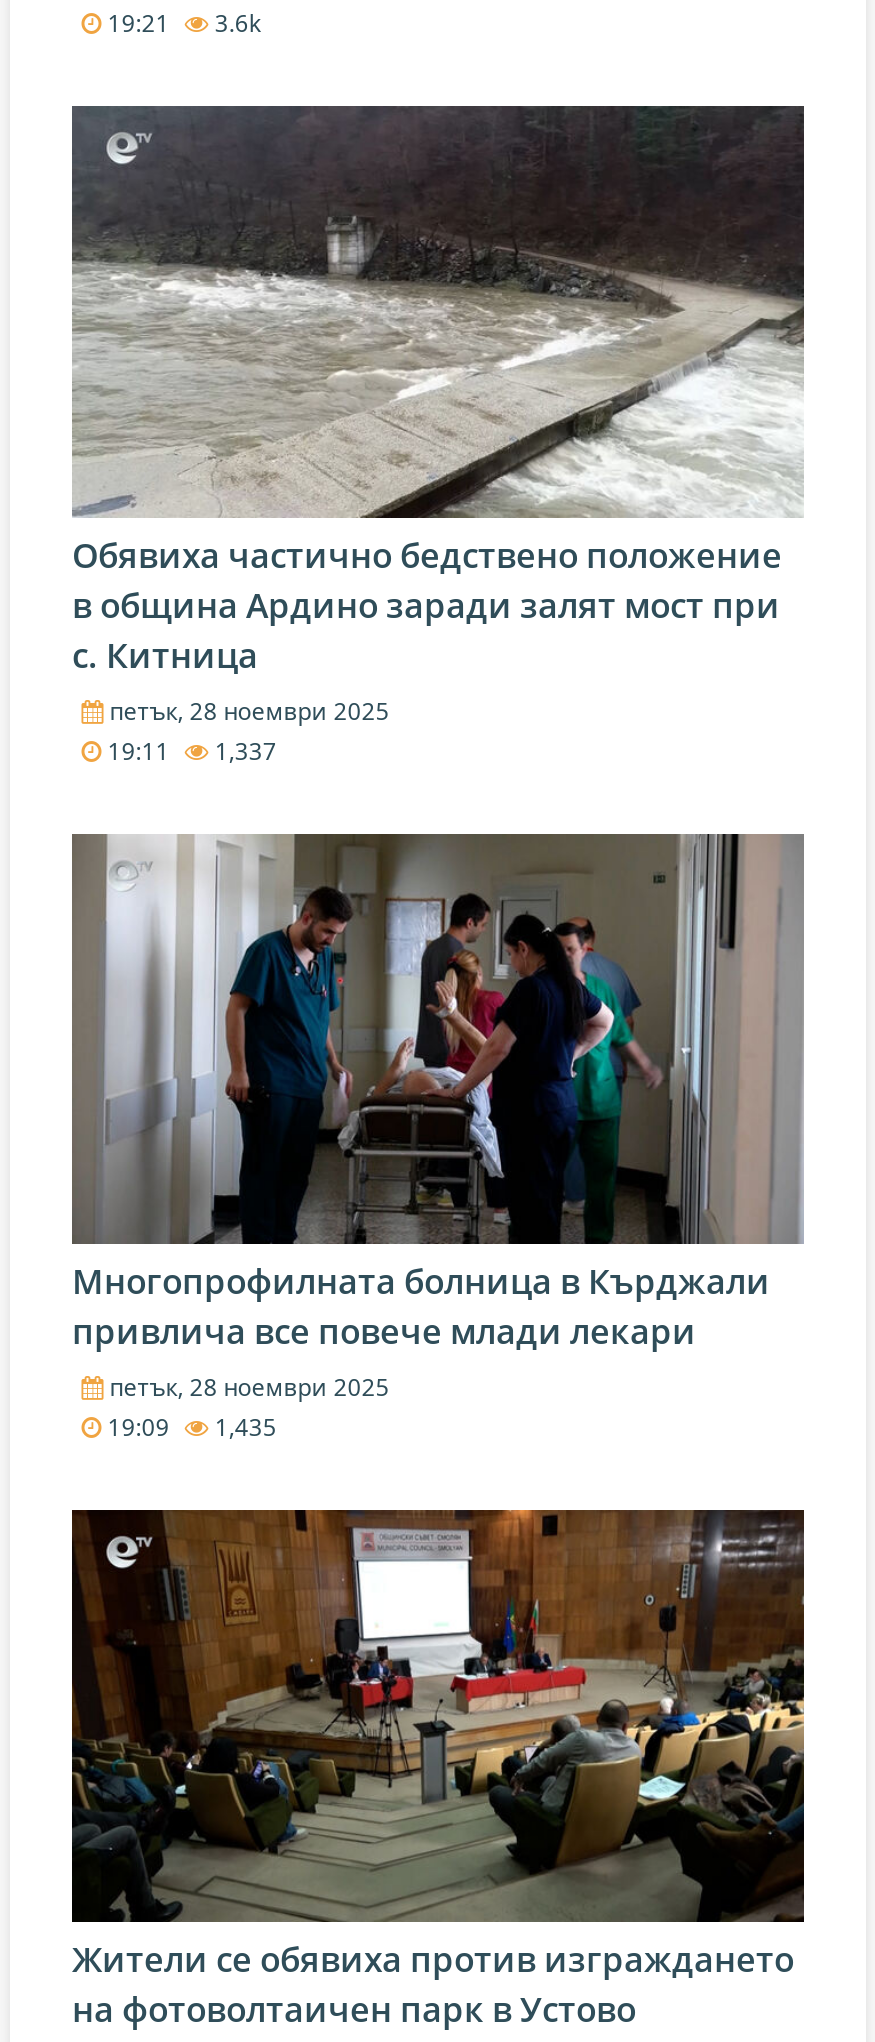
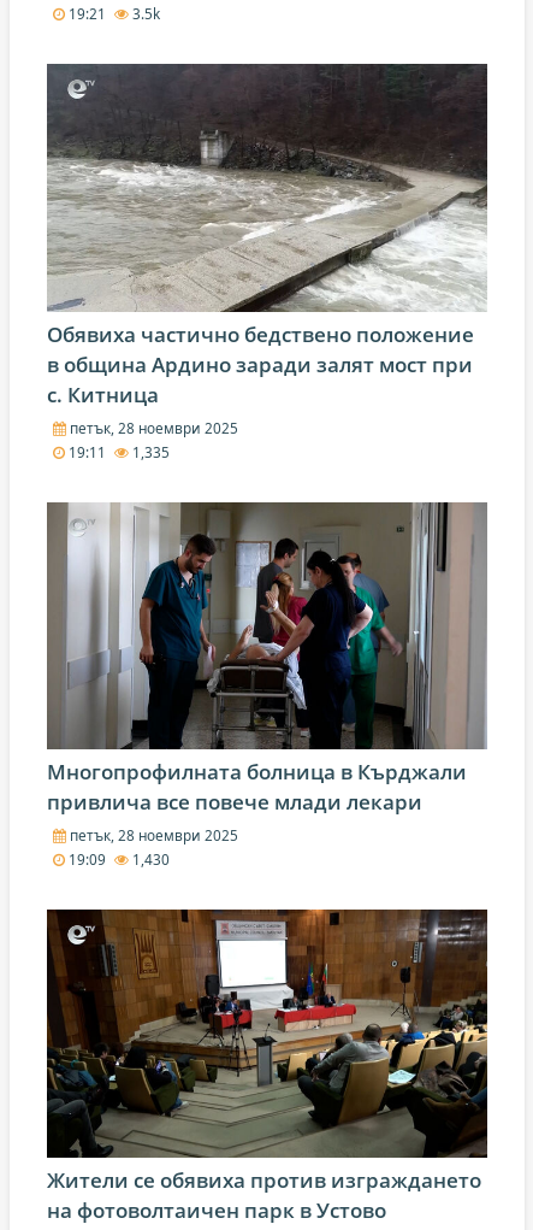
[101,6,261,38] 19:21 3.6k -> [65,4,161,23] 19:21 3.5k
[101,733,277,765] 19:11 1,337 -> [65,442,170,461] 19:11 1,335
[101,1410,277,1442] 19:09 1,435 -> [65,850,170,869] 19:09 1,430

